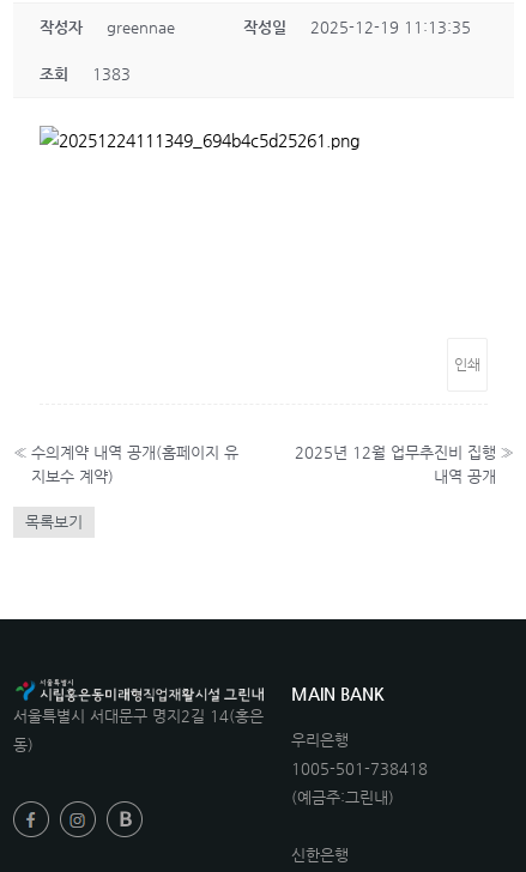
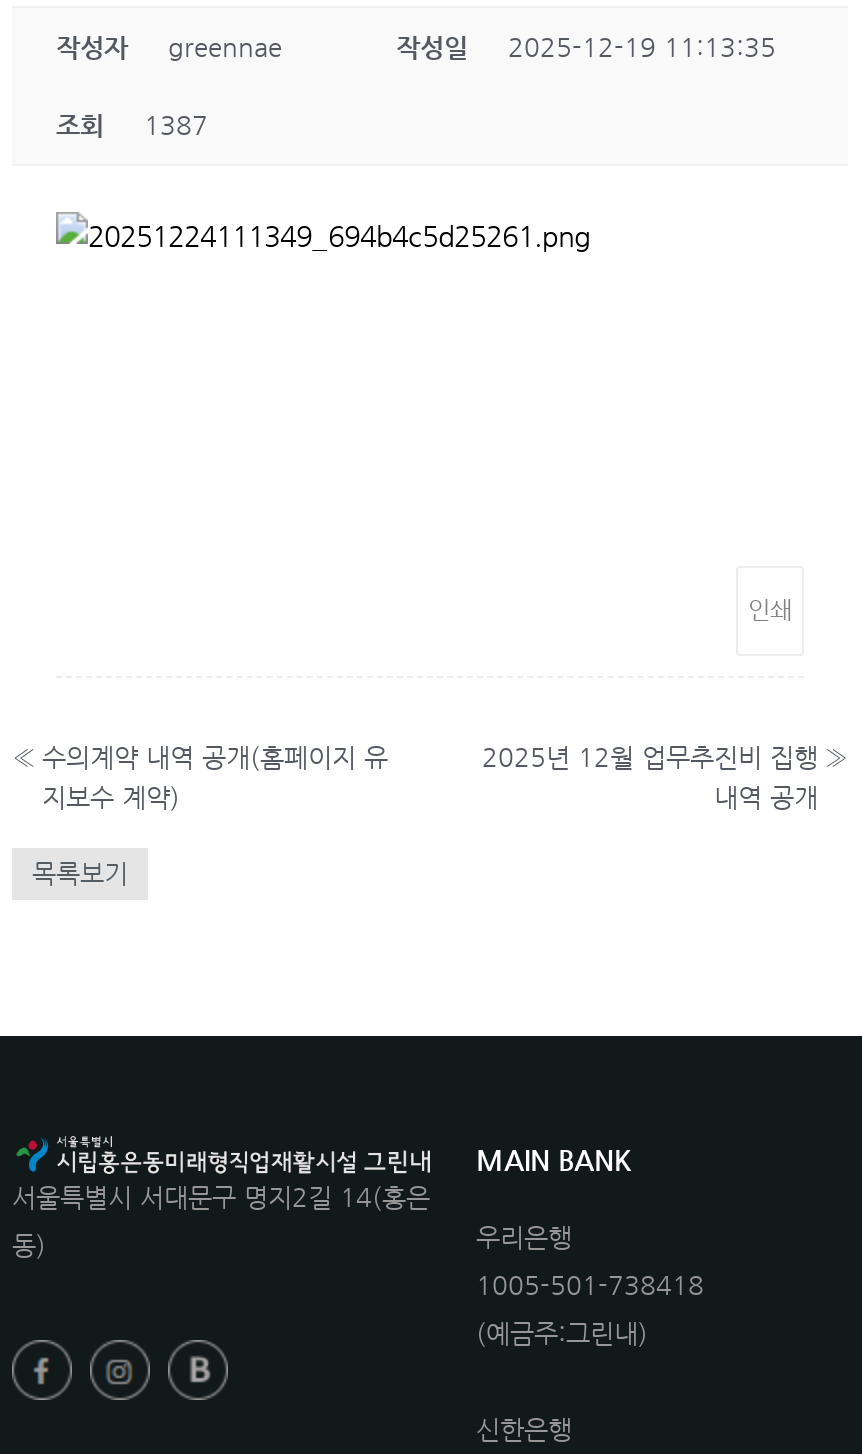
[40,65,131,83] 조회 1383 -> [56,110,208,140] 조회 1387

